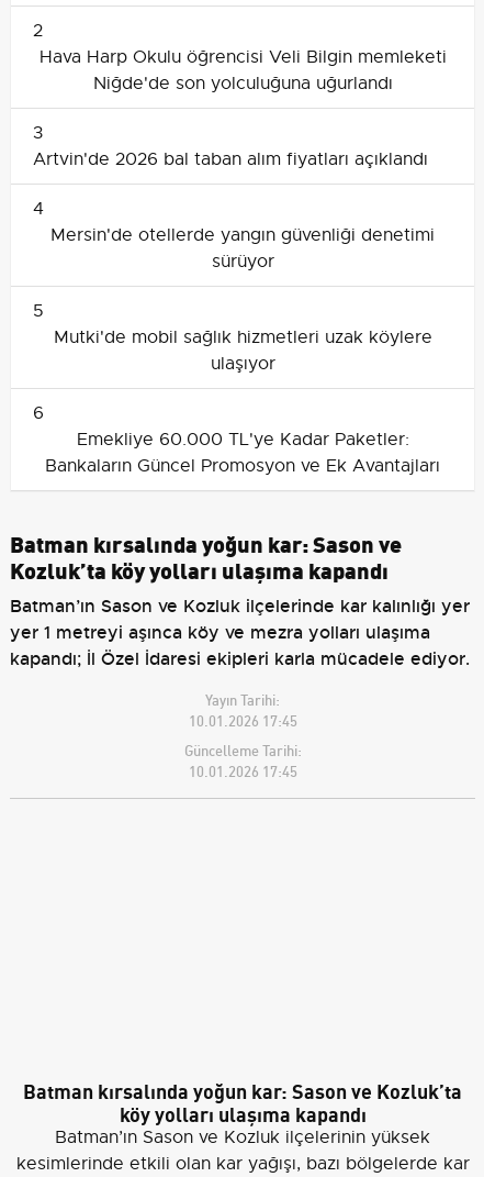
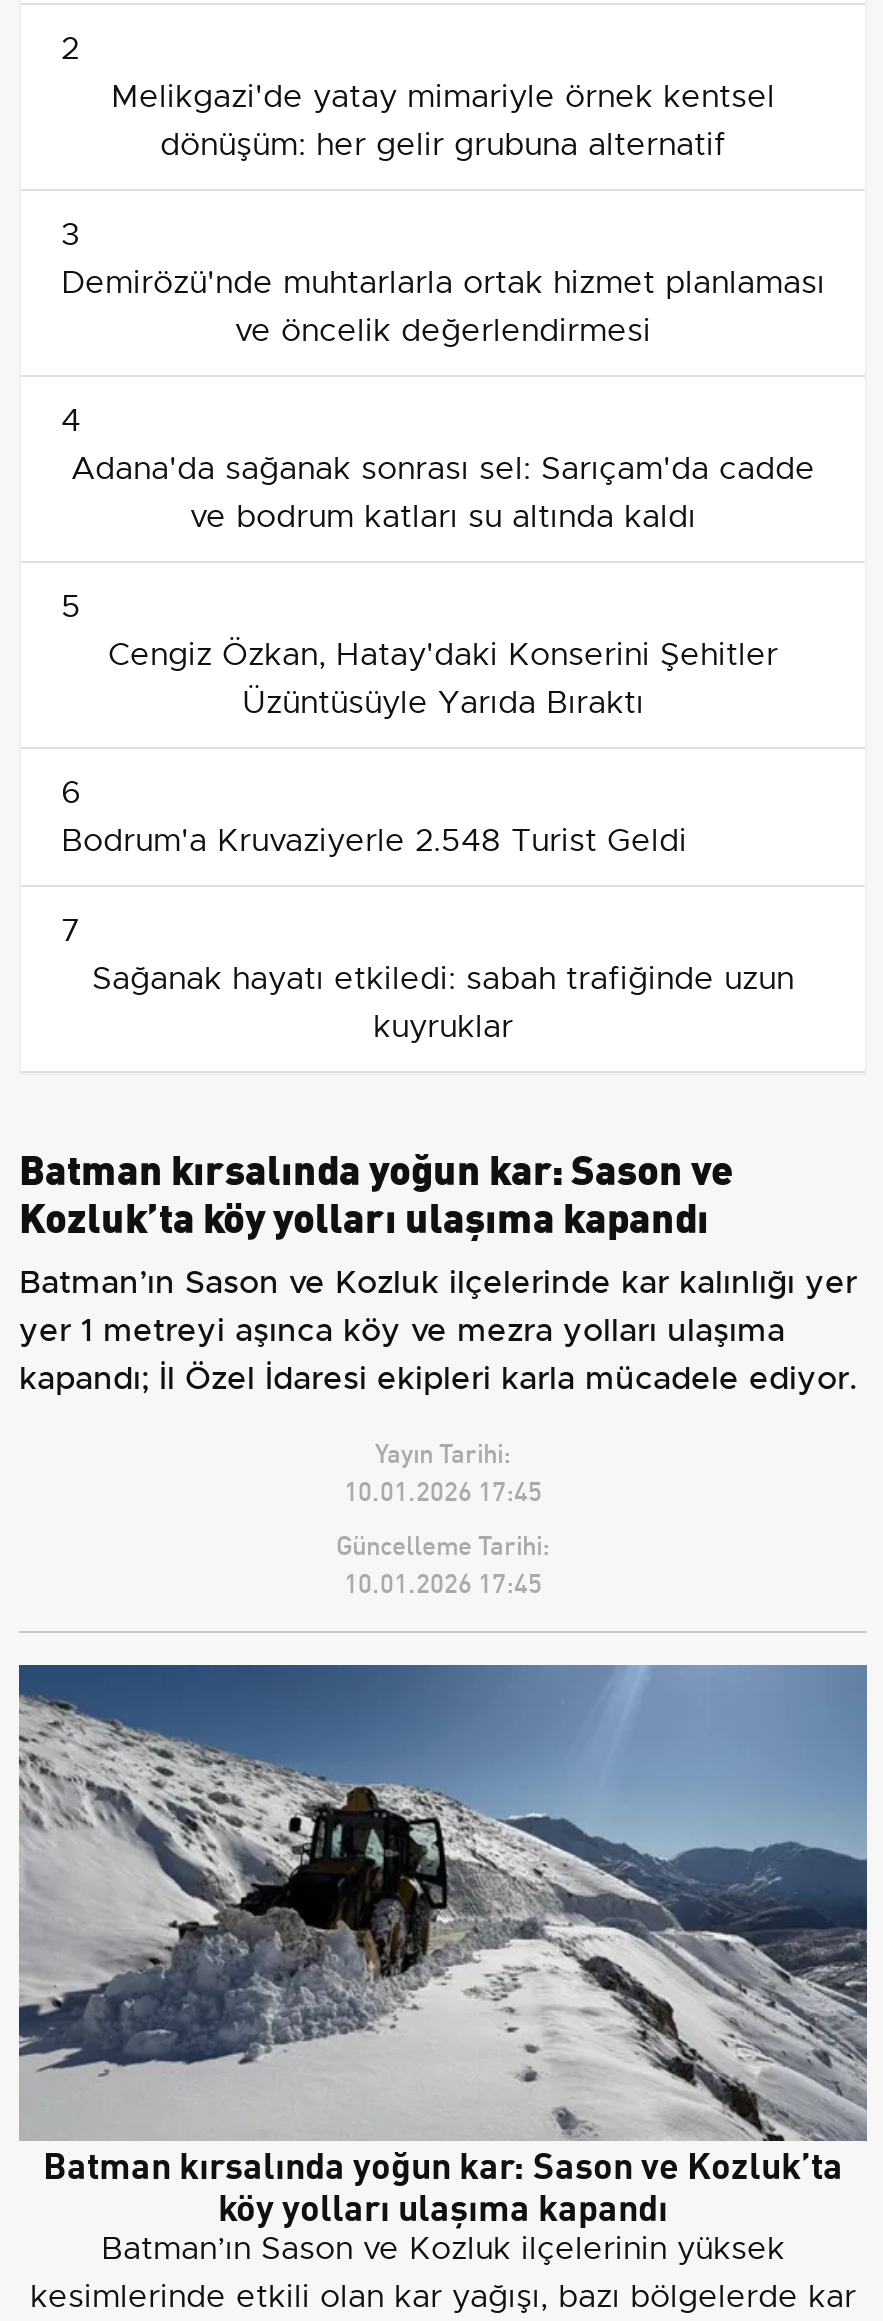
[39,46,446,94] Hava Harp Okulu öğrencisi Veli Bilgin memleketi | Niğde'de son yolculuğuna uğurlandı -> [111,76,775,164] Melikgazi'de yatay mimariyle örnek kentsel | dönüşüm: her gelir grubuna alternatif
[33,148,428,170] Artvin'de 2026 bal taban alım fiyatları açıklandı -> [61,262,825,350] Demirözü'nde muhtarlarla ortak hizmet planlaması | ve öncelik değerlendirmesi
[50,224,435,272] Mersin'de otellerde yangın güvenliği denetimi | sürüyor -> [71,448,815,536] Adana'da sağanak sonrası sel: Sarıçam'da cadde | ve bodrum katları su altında kaldı
[53,326,432,374] Mutki'de mobil sağlık hizmetleri uzak köylere | ulaşıyor -> [108,634,778,722] Cengiz Özkan, Hatay'daki Konserini Şehitler | Üzüntüsüyle Yarıda Bıraktı
[45,428,440,477] Emekliye 60.000 TL'ye Kadar Paketler: | Bankaların Güncel Promosyon ve Ek Avantajları -> [61,820,794,1046] Bodrum'a Kruvaziyerle 2.548 Turist Geldi | 7 | Sağanak hayatı etkiledi: sabah trafiğinde uzun | kuyruklar
none -> [17,1663,869,2143] [image]

